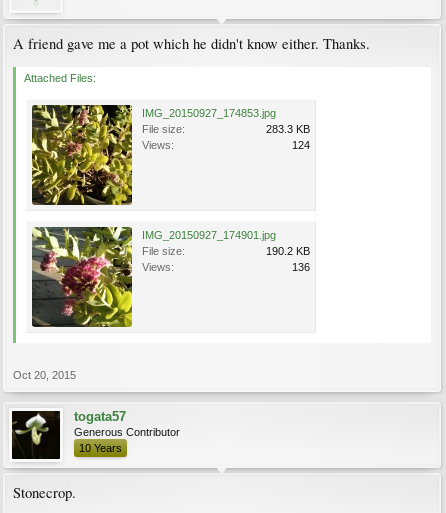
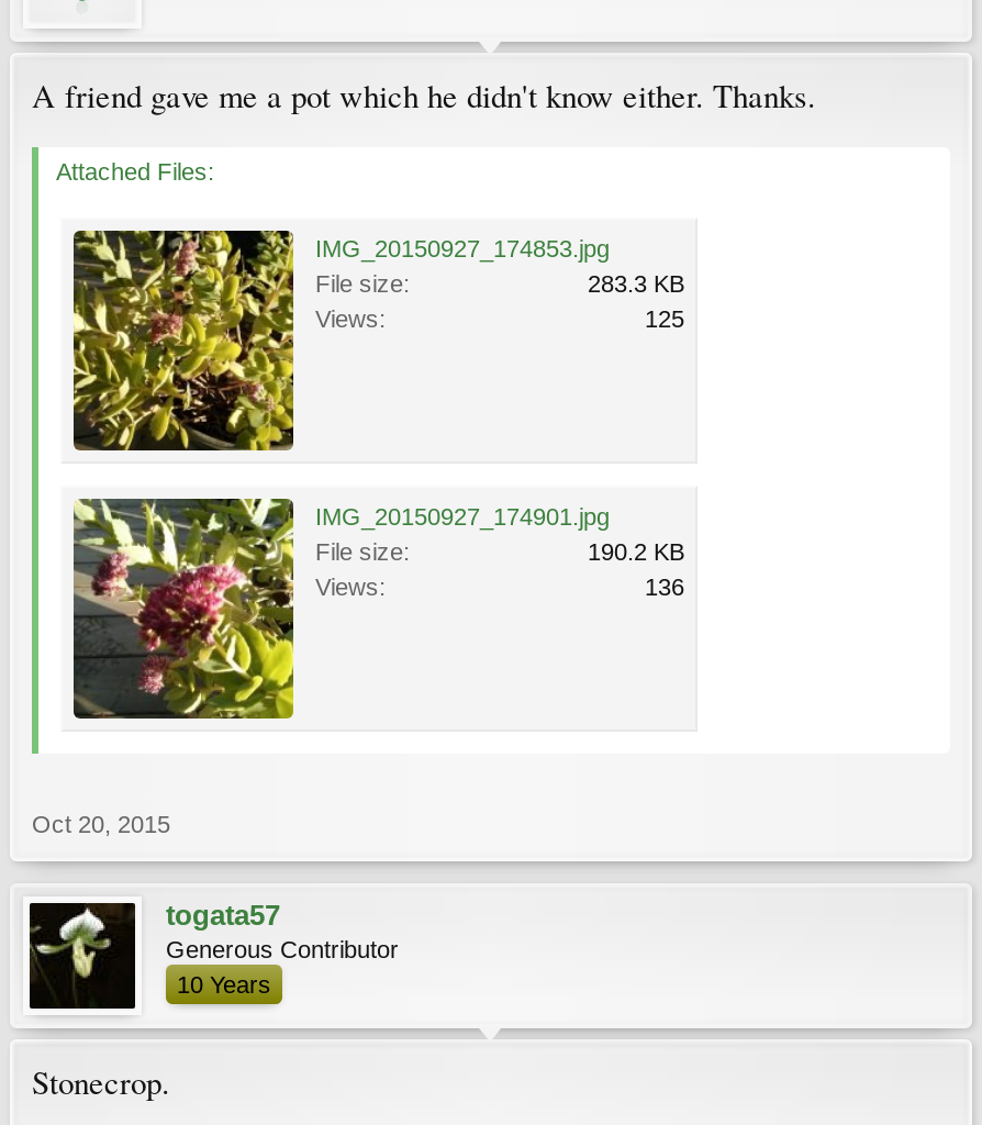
[292,139,310,151] 124 -> [645,305,684,332] 125

